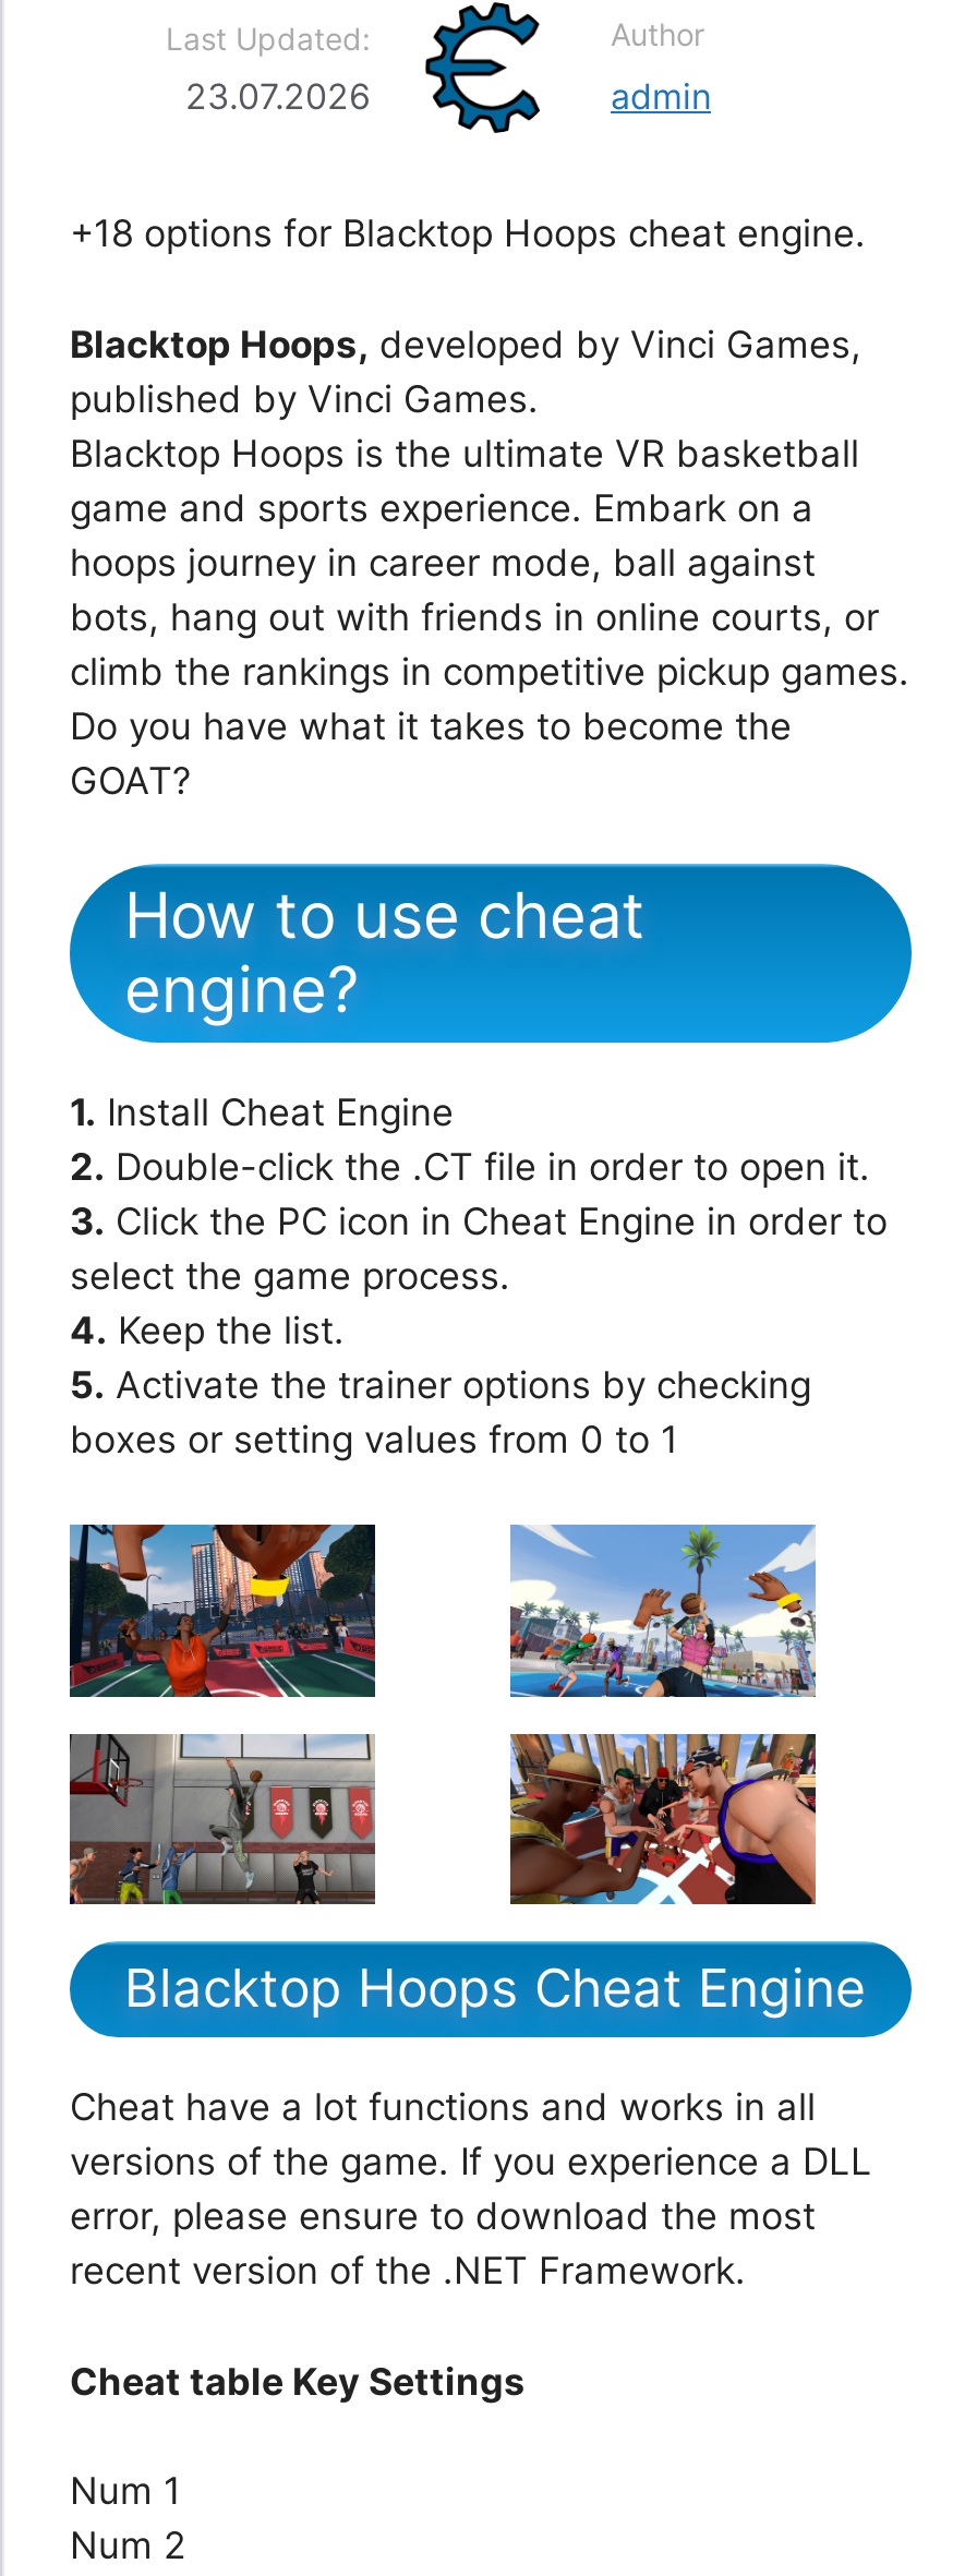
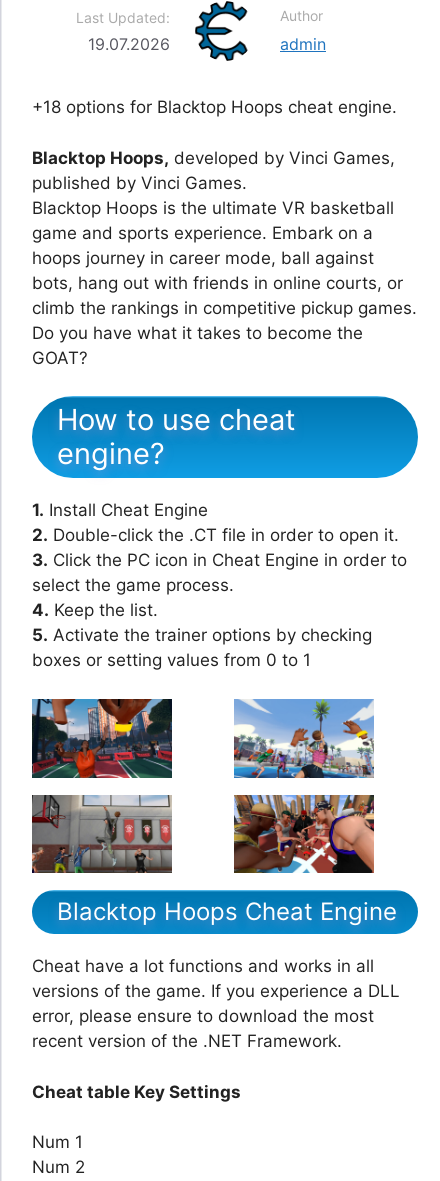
[185,73,371,117] 23.07.2026 -> [88,33,170,53] 19.07.2026

